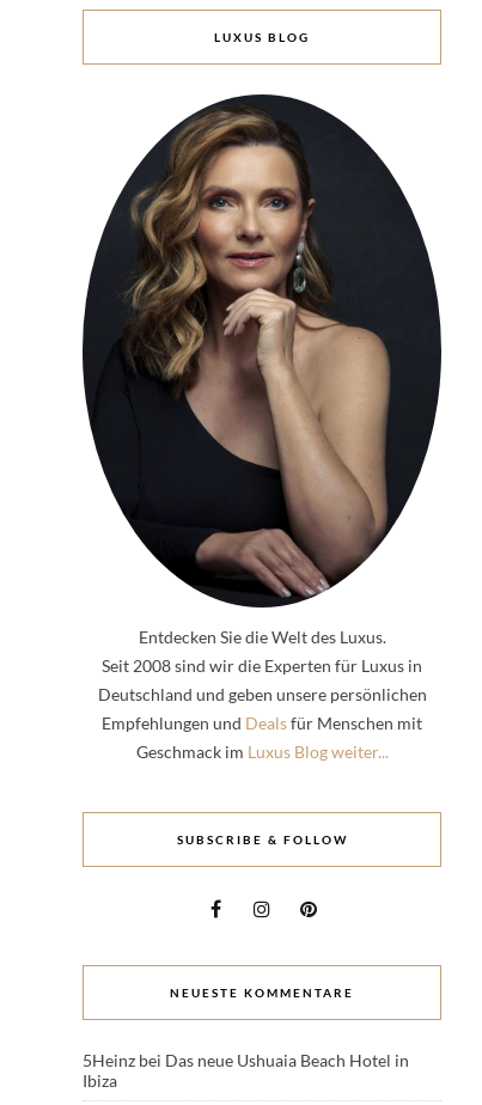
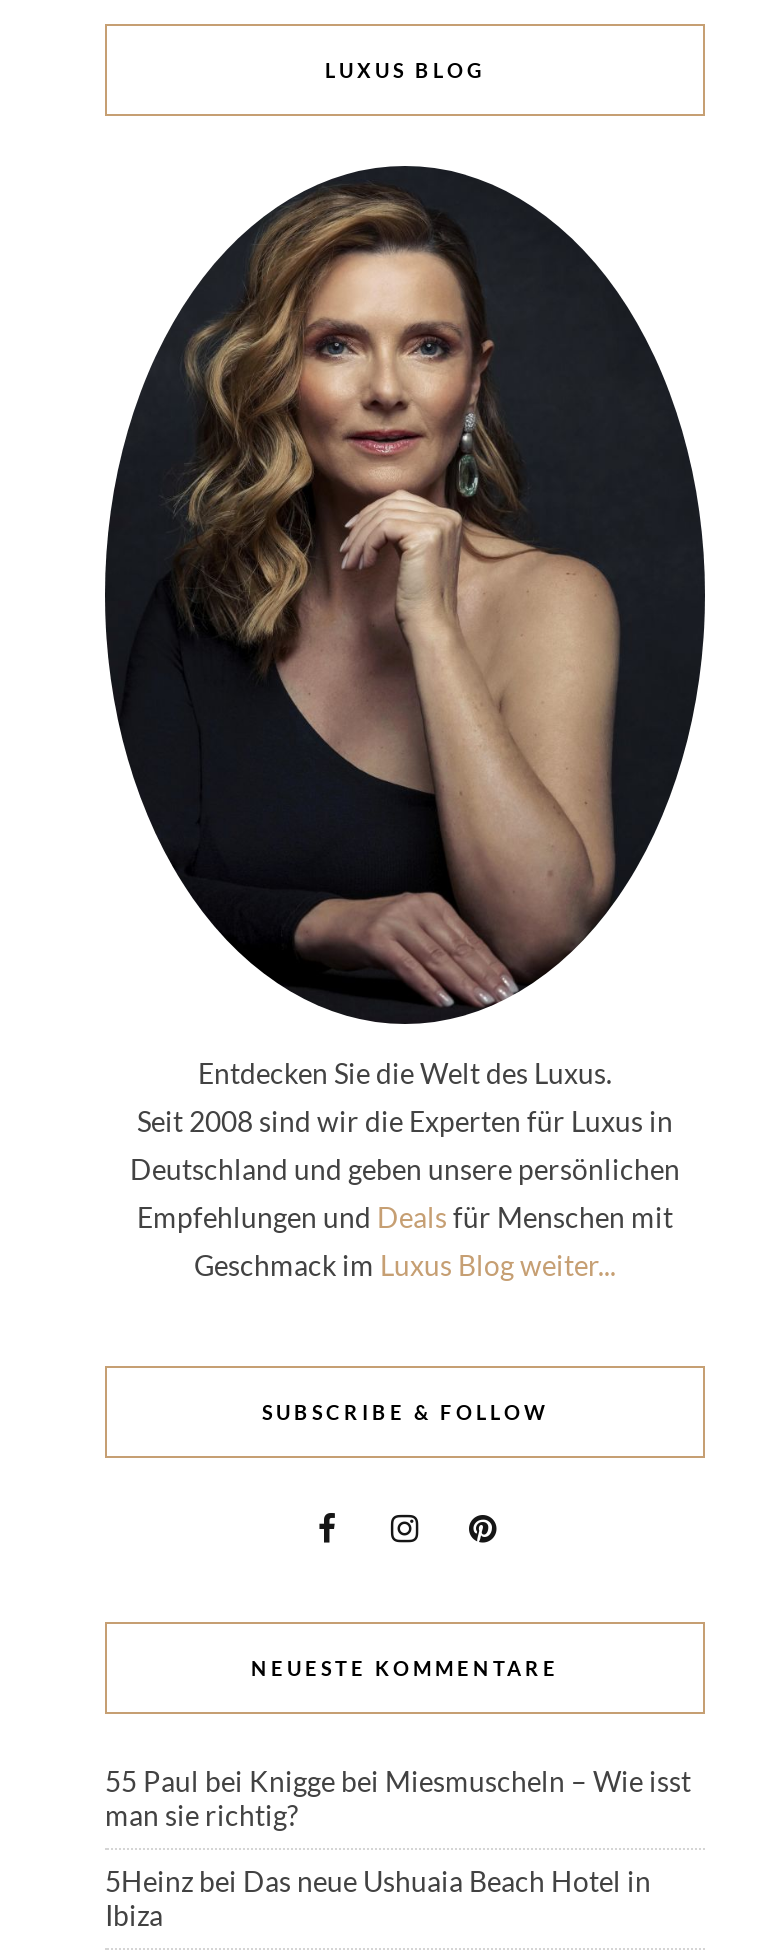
none -> [105,1764,691,1832] 55 Paul bei Knigge bei Miesmuscheln – Wie isst | man sie richtig?

